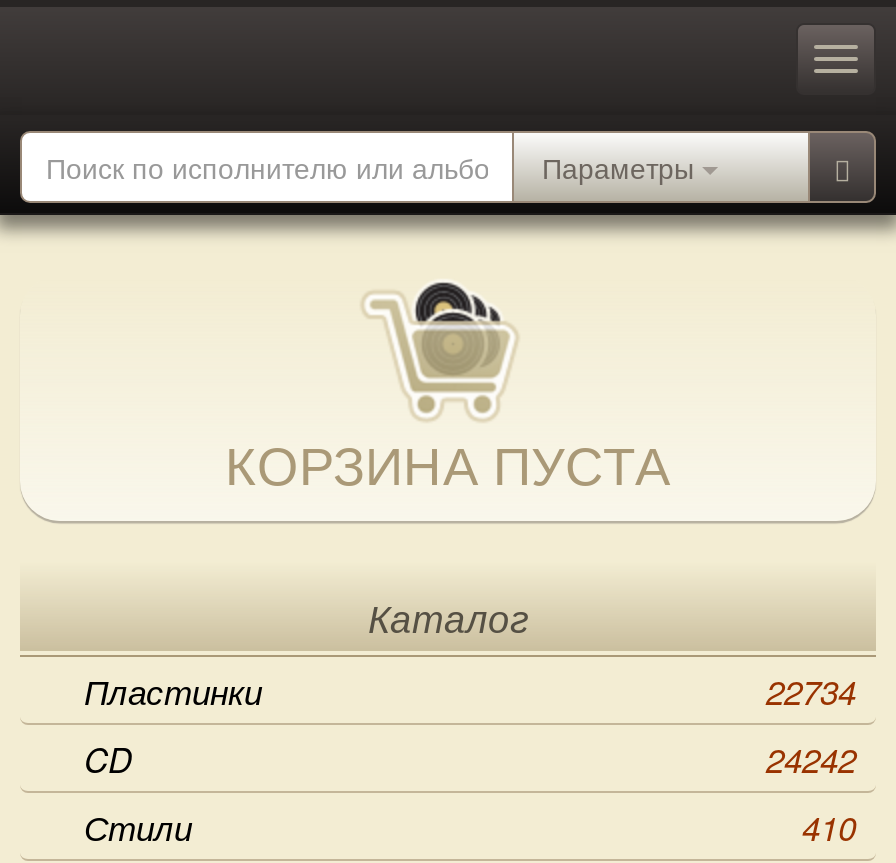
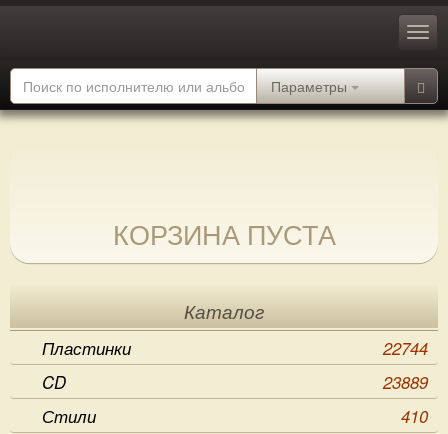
[372,281,508,413] [image] -> none
[766,667,856,715] 22734 -> [383,336,428,360] 22744
[766,735,856,783] 24242 -> [383,370,428,394] 23889

